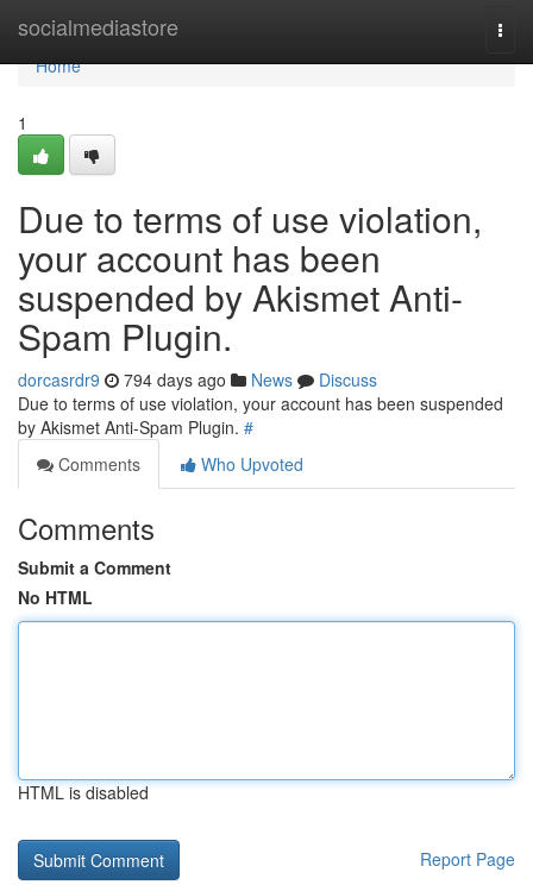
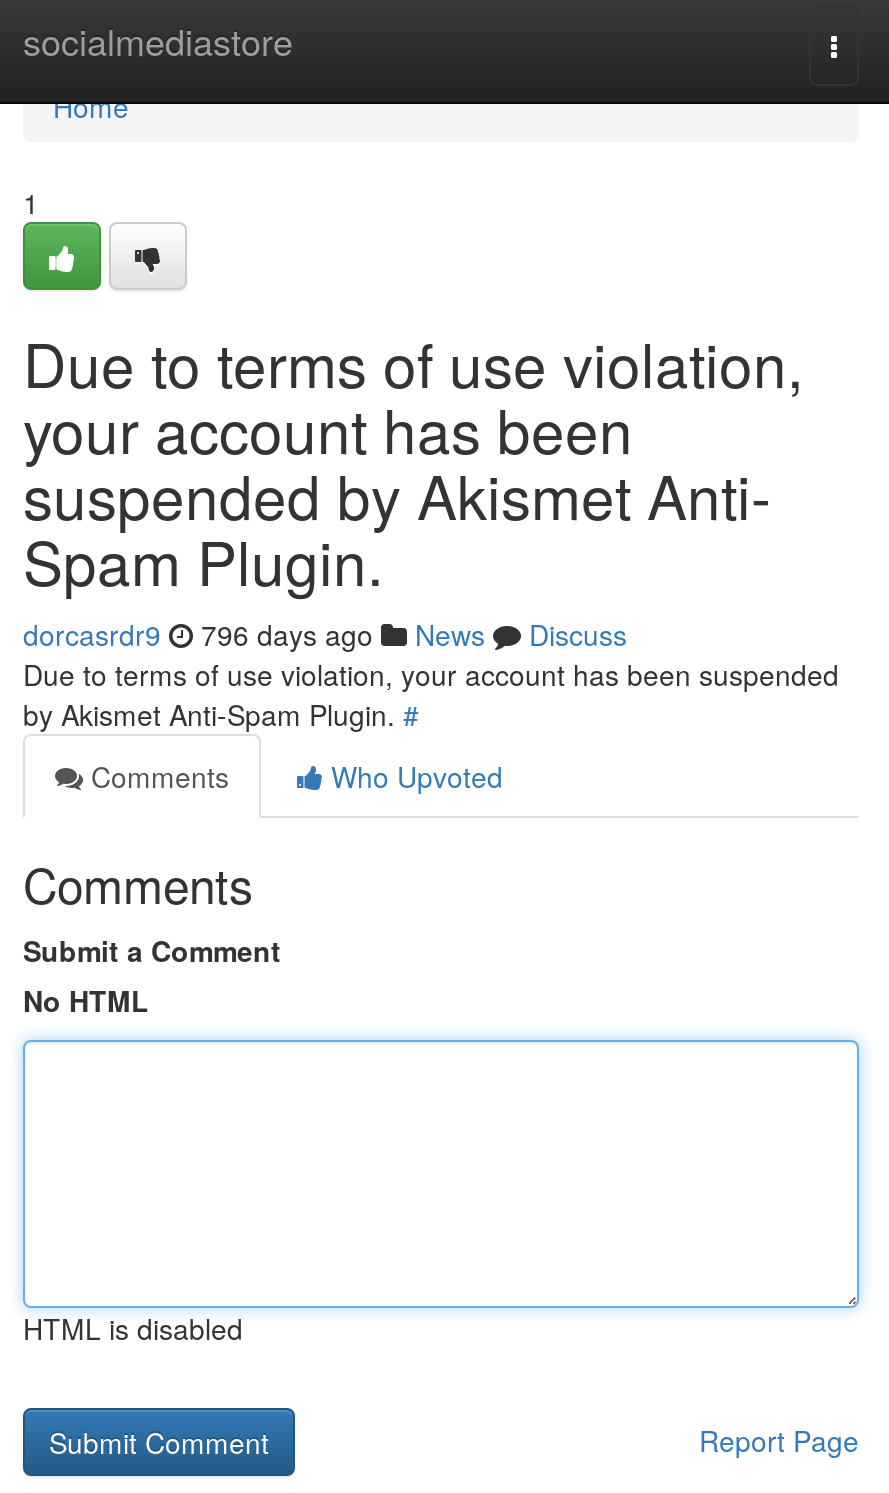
[18,368,377,391] dorcasrdr9 794 days ago News Discuss -> [23,614,627,654] dorcasrdr9 796 days ago News Discuss

